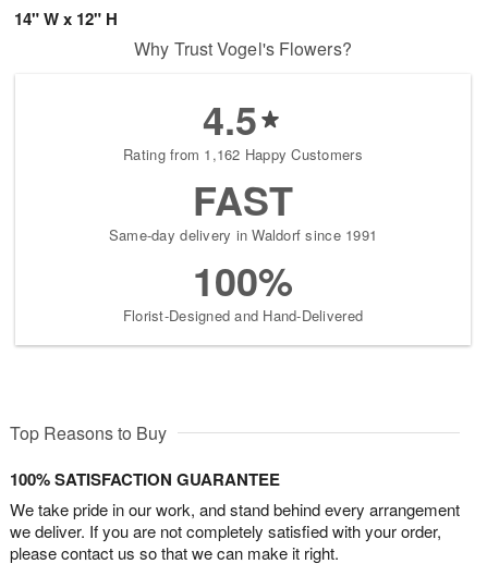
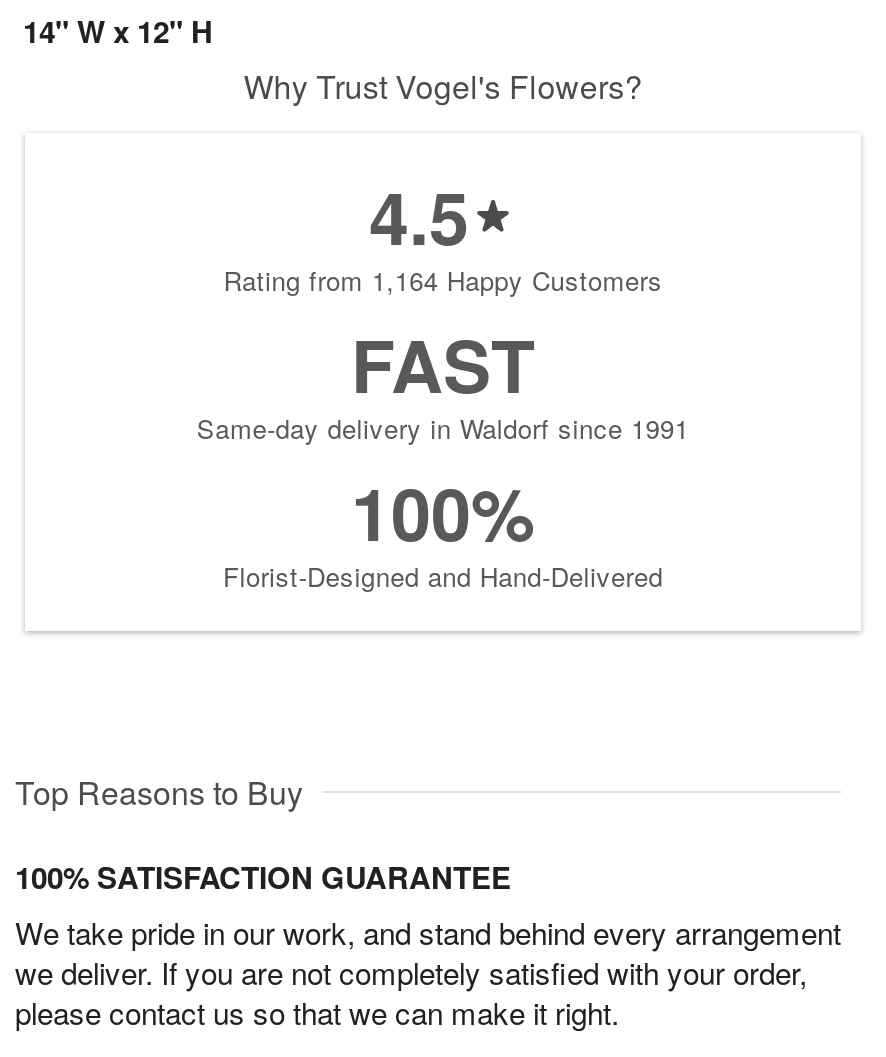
[123,144,363,165] Rating from 1,162 Happy Customers -> [223,262,663,300] Rating from 1,164 Happy Customers

